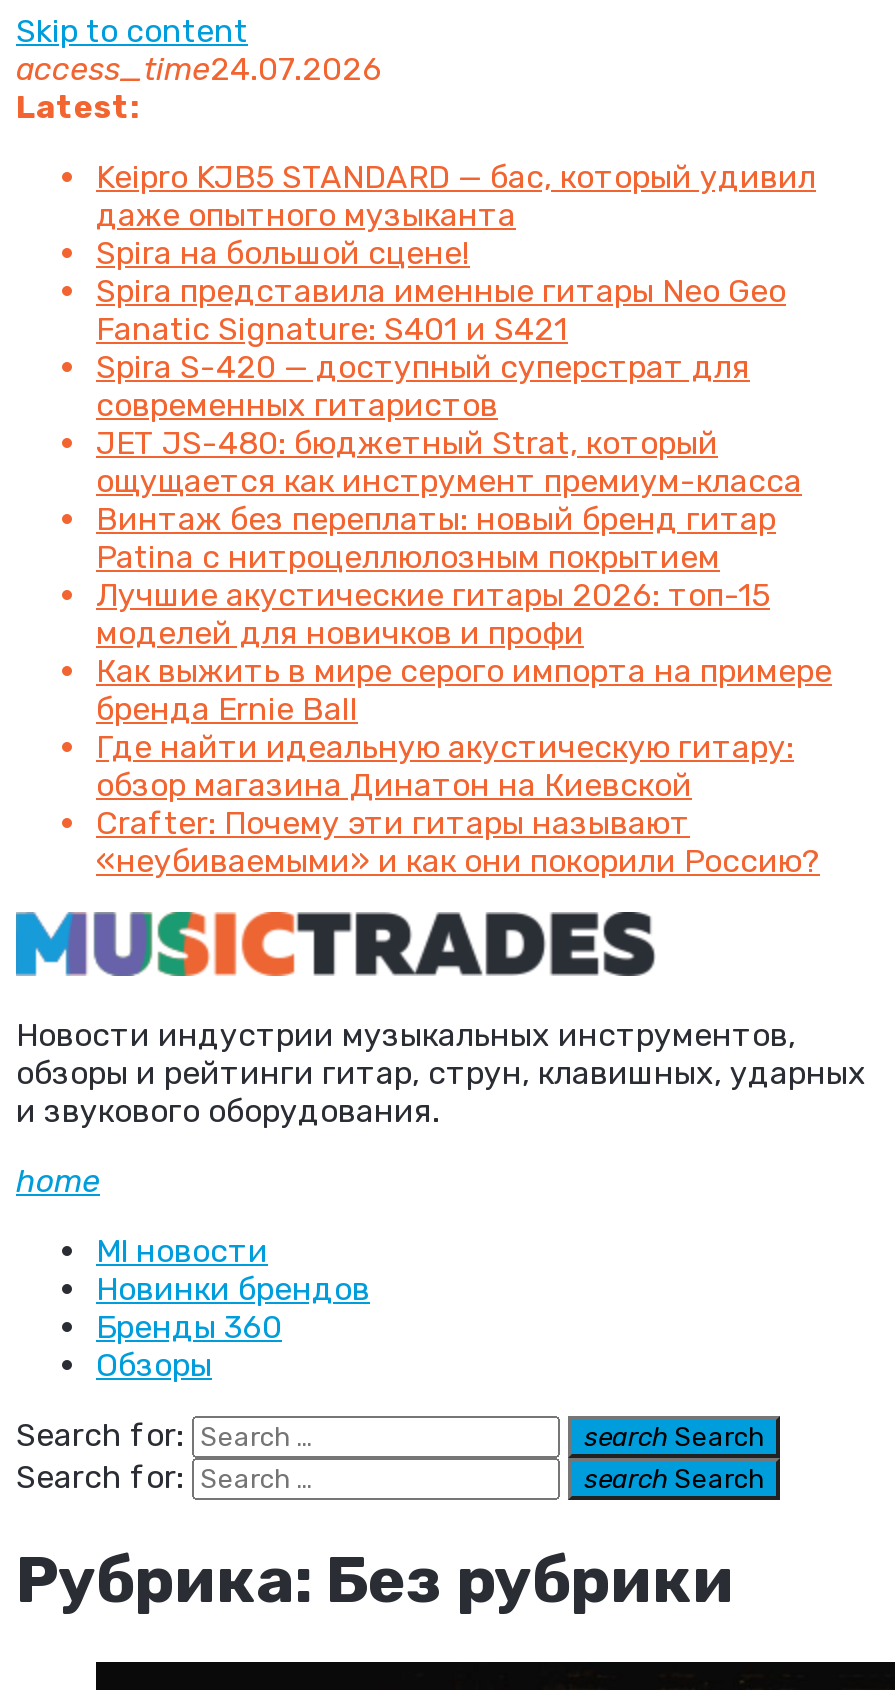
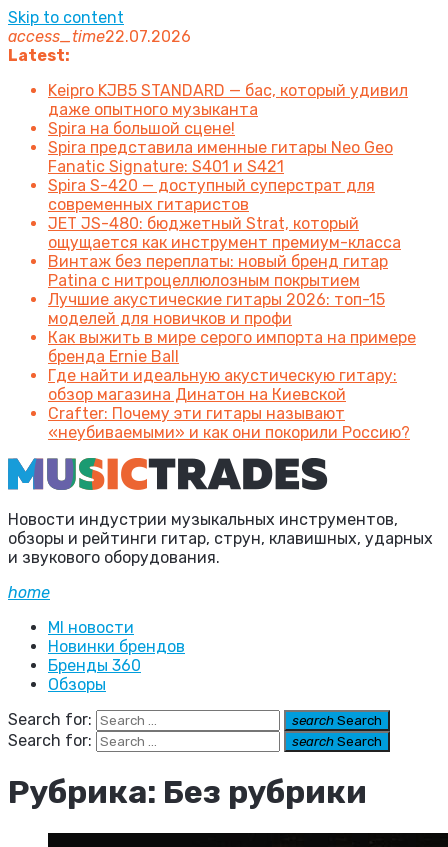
[16,50,382,88] access_time24.07.2026 -> [8,27,191,46] access_time22.07.2026

